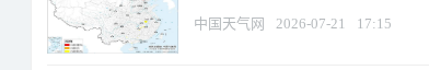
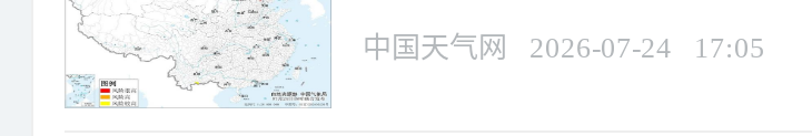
[276,15,392,32] 2026-07-21 | 17:15 -> [529,31,765,64] 2026-07-24 | 17:05

